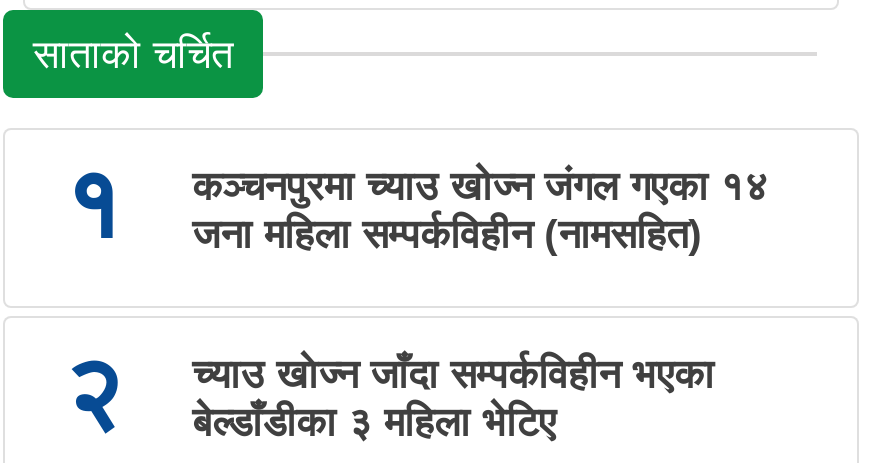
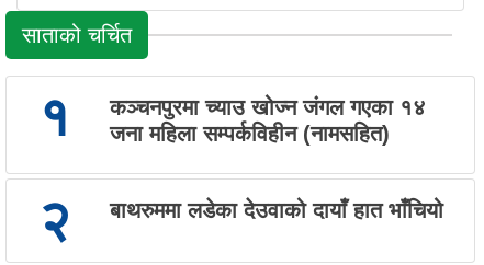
[192,352,714,444] च्याउ खाेज्न जाँदा सम्पर्कविहीन भएका | बेल्डाँडीका ३ महिला भेटिए -> [109,198,443,222] बाथरुममा लडेका देउवाको दायाँ हात भाँचियो

